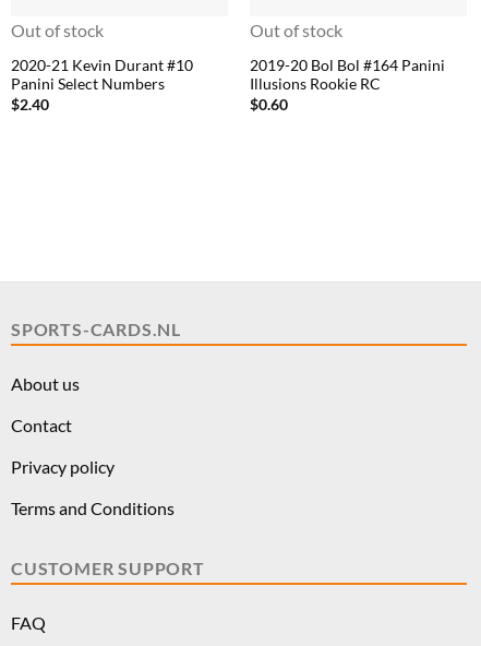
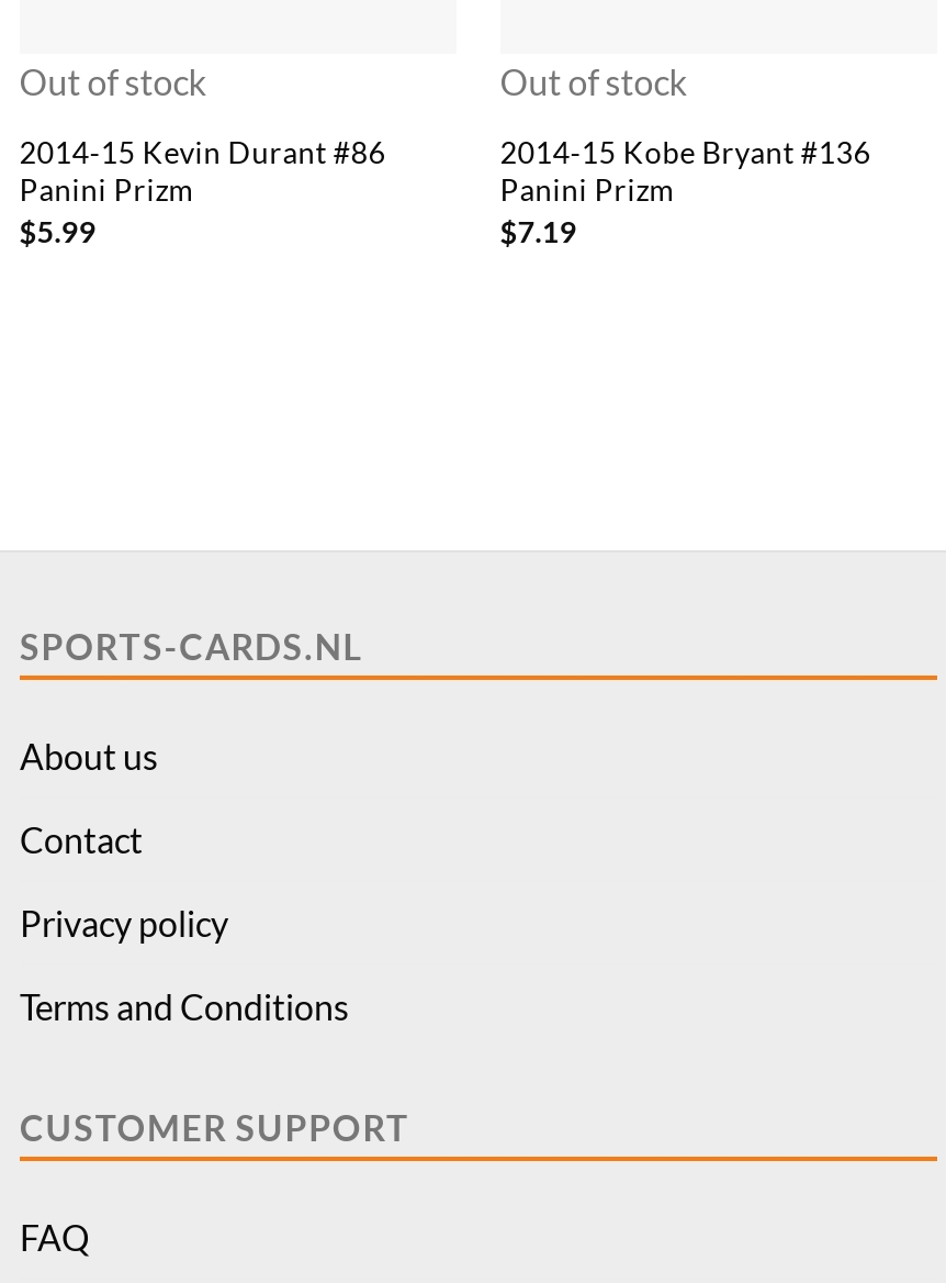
[11,57,193,113] 2020-21 Kevin Durant #10 | Panini Select Numbers | $2.40 -> [19,136,386,248] 2014-15 Kevin Durant #86 | Panini Prizm | $5.99
[250,57,445,113] 2019-20 Bol Bol #164 Panini | Illusions Rookie RC | $0.60 -> [500,136,871,248] 2014-15 Kobe Bryant #136 | Panini Prizm | $7.19

